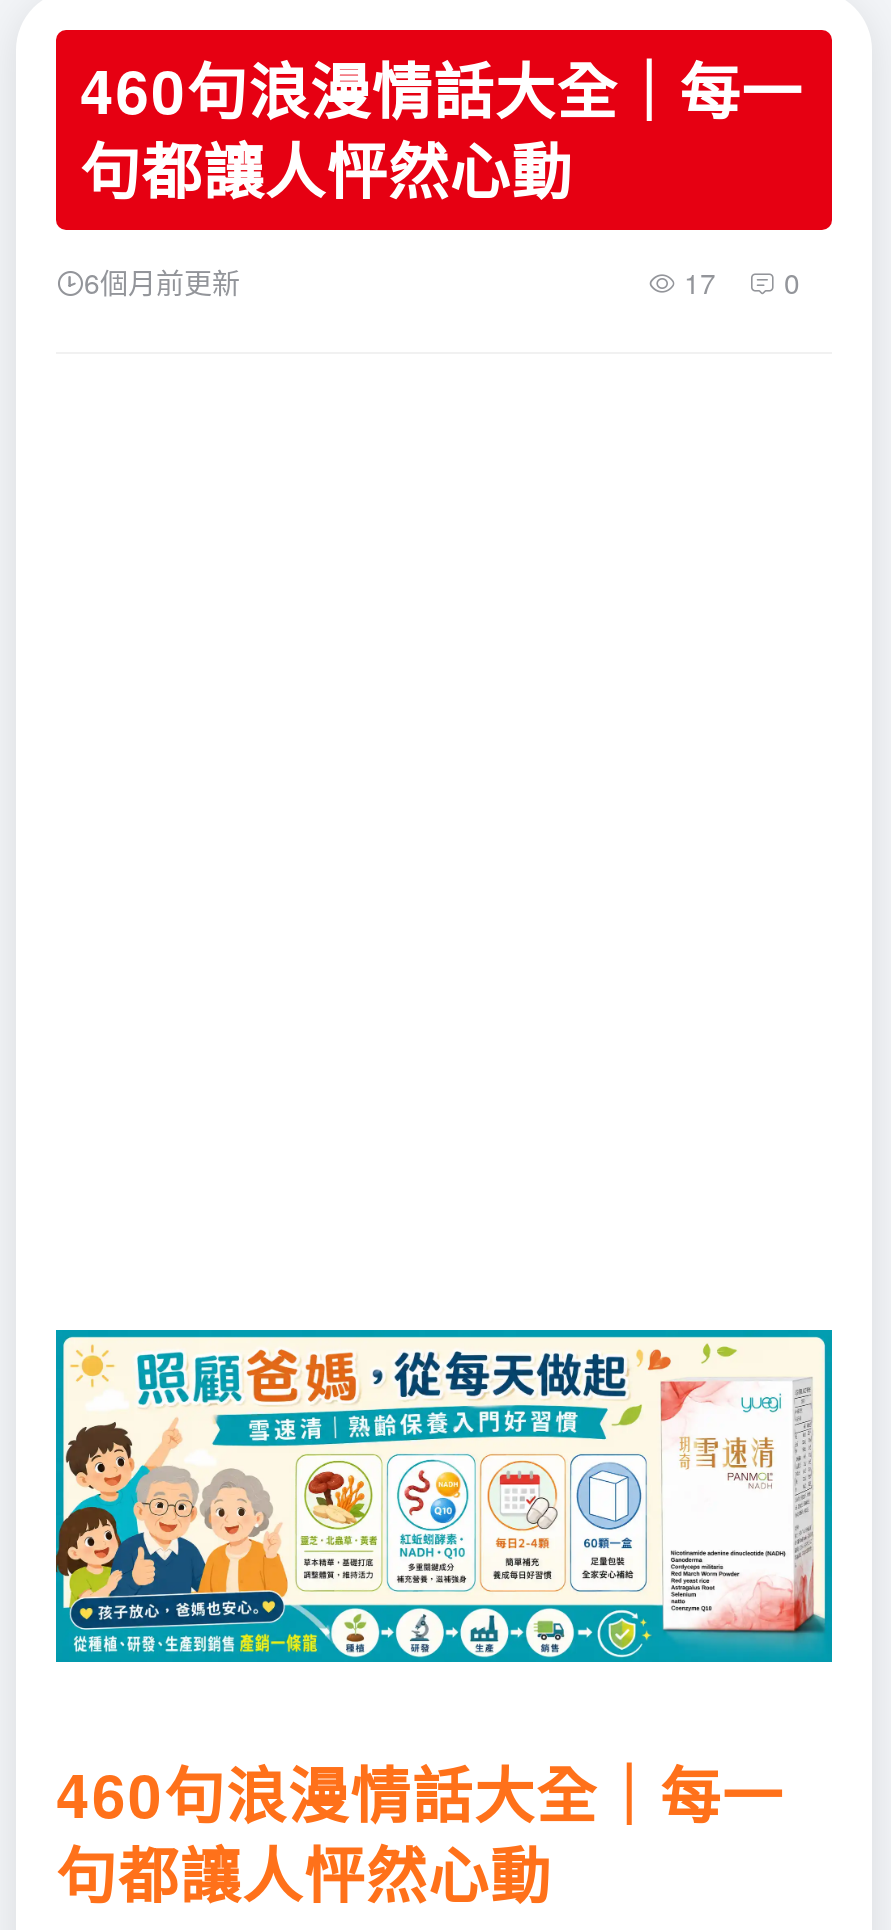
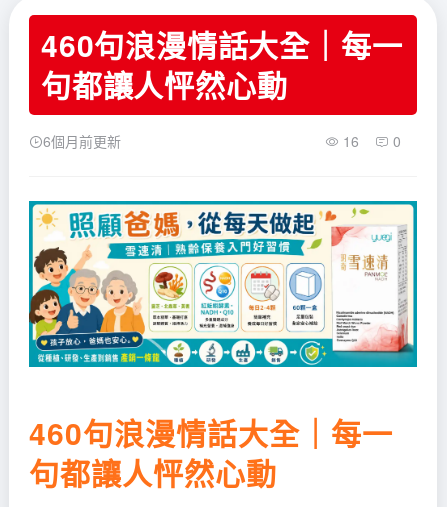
[676,262,800,302] 17 0 -> [339,131,401,151] 16 0

